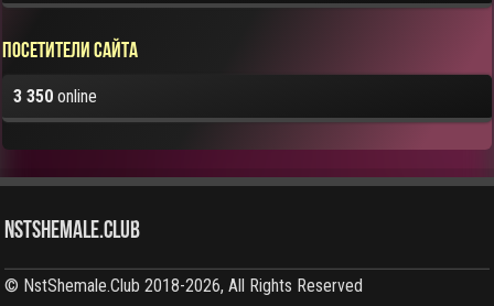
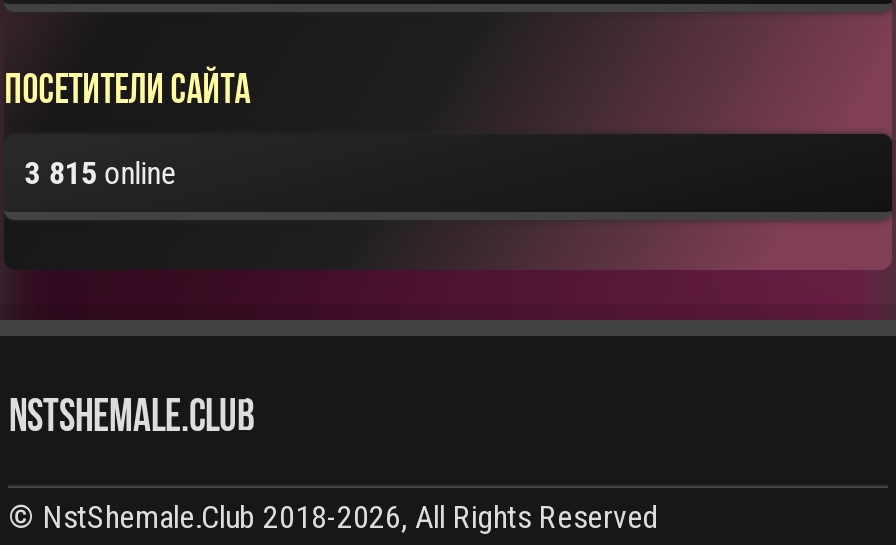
[13,86,97,107] 3 350 online -> [24,154,176,192] 3 815 online

